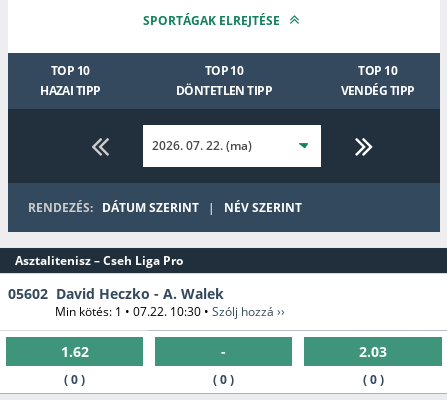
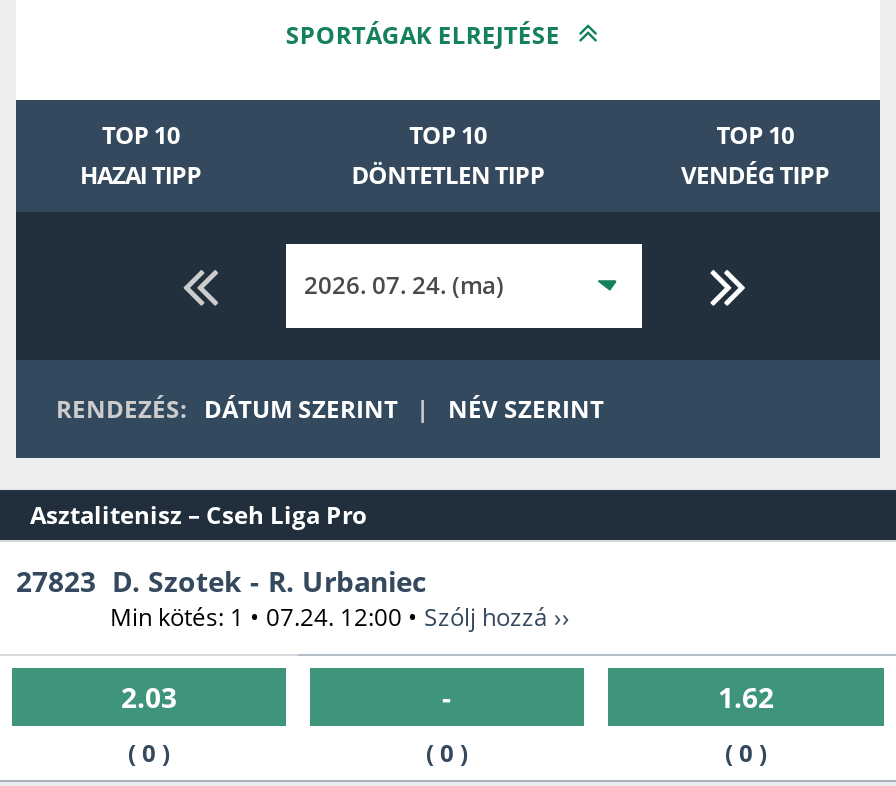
[8,284,285,320] 05602 David Heczko - A. Walek | Min kötés: 1 • 07.22. 10:30 • Szólj hozzá ›› -> [16,563,570,635] 27823 D. Szotek - R. Urbaniec | Min kötés: 1 • 07.24. 12:00 • Szólj hozzá ››
[60,342,88,361] 1.62 -> [121,678,177,716] 2.03
[359,342,387,361] 2.03 -> [718,678,774,716] 1.62

